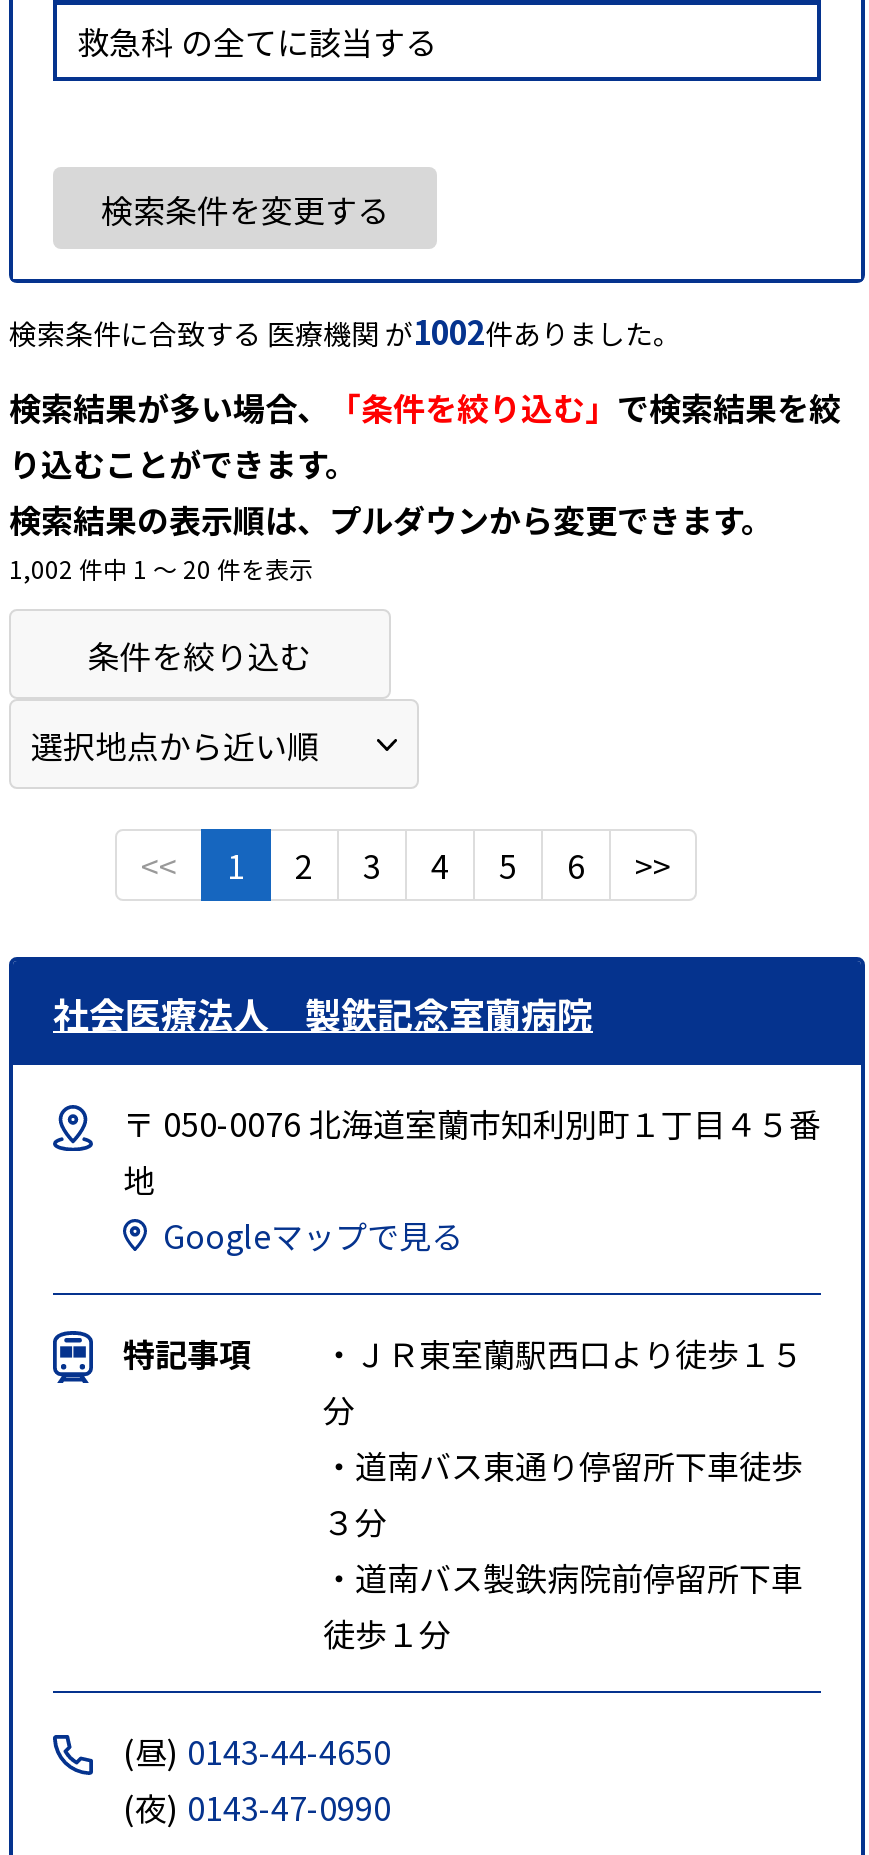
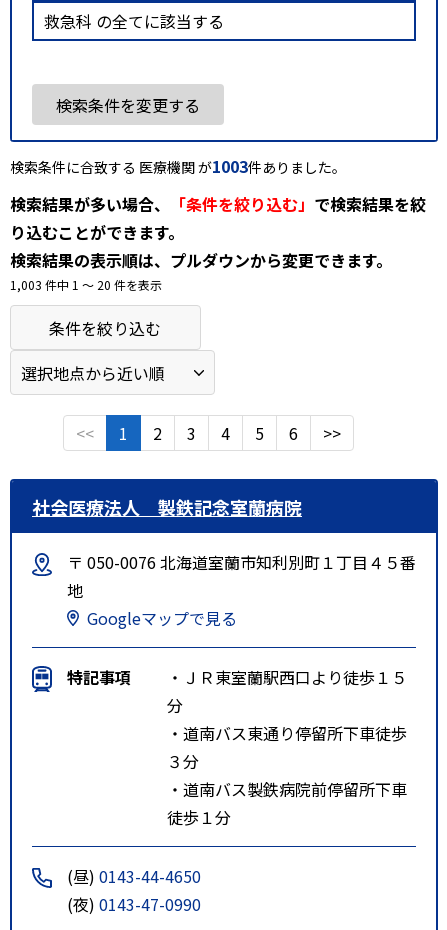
[9,306,681,354] 検索条件に合致する 医療機関 が1002件ありました。 -> [10,154,346,178] 検索条件に合致する 医療機関 が1003件ありました。
[9,550,313,584] 1,002 件中 1 〜 20 件を表示 -> [10,276,162,293] 1,003 件中 1 〜 20 件を表示

